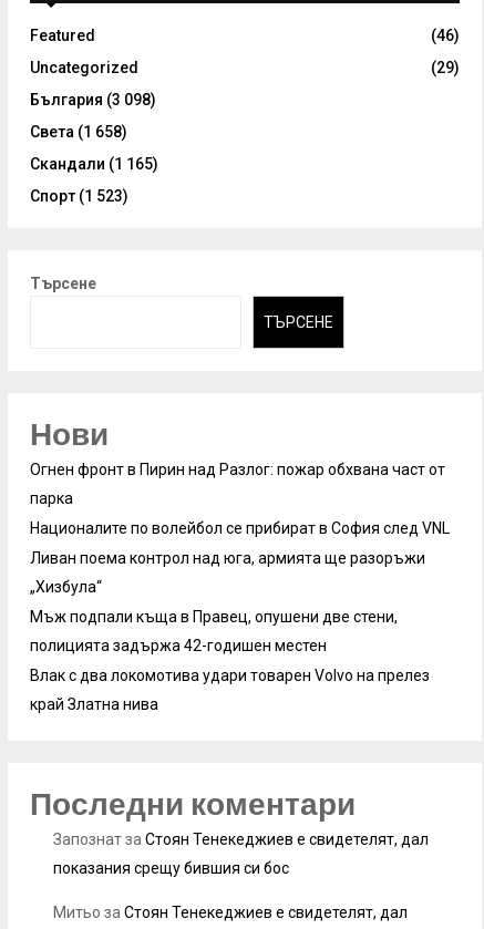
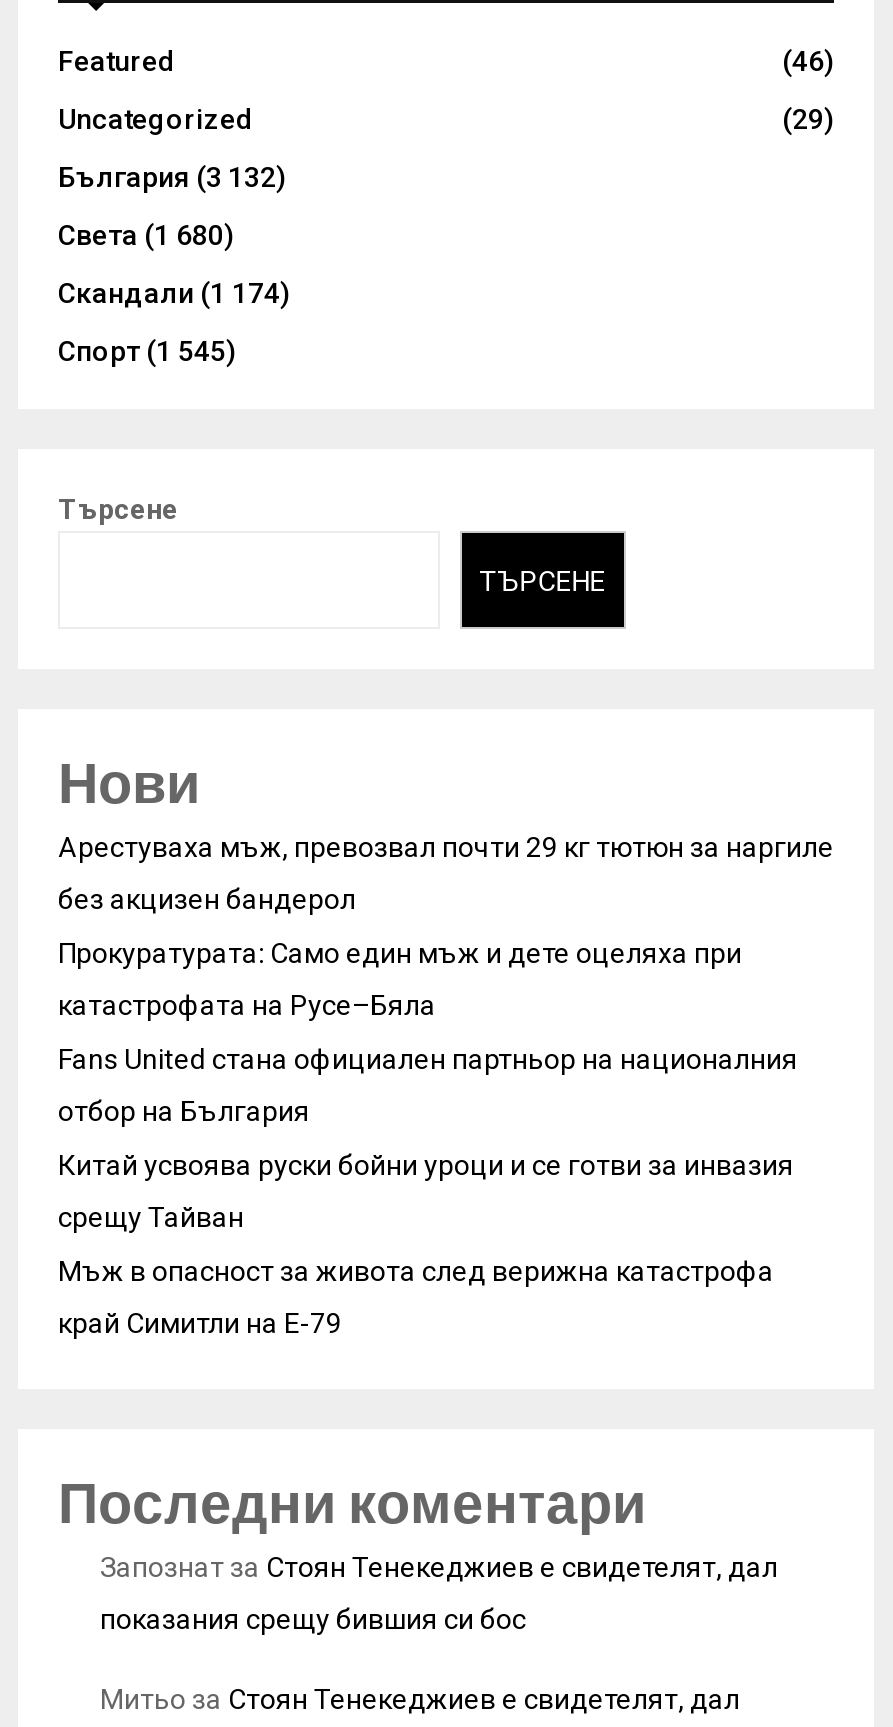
[30,91,156,108] България (3 098) -> [58,162,286,194] България (3 132)
[30,123,127,140] Света (1 658) -> [58,220,234,252] Света (1 680)
[30,155,158,173] Скандали (1 165) -> [58,278,290,310] Скандали (1 174)
[30,187,128,205] Спорт (1 523) -> [58,336,236,368] Спорт (1 545)
[30,461,450,713] Огнен фронт в Пирин над Разлог: пожар обхвана част от | парка | Националите по волейбол се прибират в София след VNL | Ливан поема контрол над юга, армията ще разоръжи | „Хизбула“ | Мъж подпали къща в Правец, опушени две стени, | полицията задържа 42-годишен местен | Влак с два локомотива удари товарен Volvo на прелез | край Златна нива -> [58,831,834,1339] Арестуваха мъж, превозвал почти 29 кг тютюн за наргиле | без акцизен бандерол | Прокуратурата: Само един мъж и дете оцеляха при | катастрофата на Русе–Бяла | Fans United стана официален партньор на националния | отбор на България | Китай усвоява руски бойни уроци и се готви за инвазия | срещу Тайван | Мъж в опасност за живота след верижна катастрофа | край Симитли на Е-79

